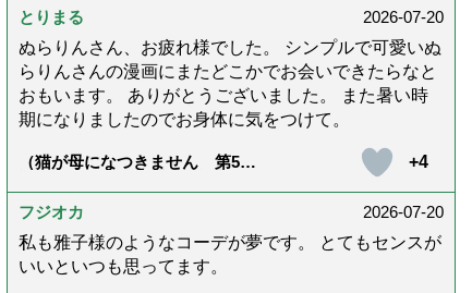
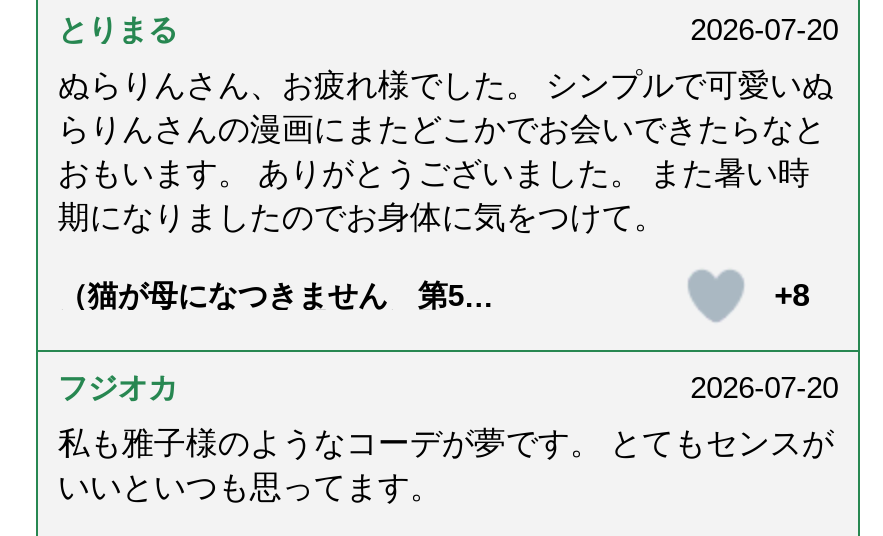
[409,152,429,171] +4 -> [774,278,810,312] +8

